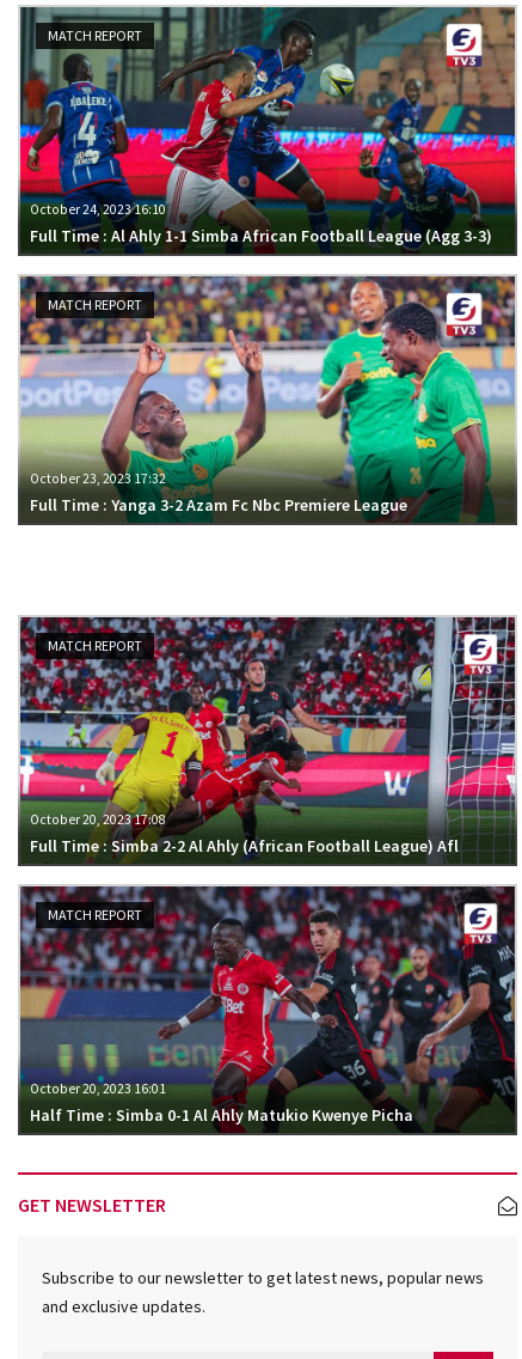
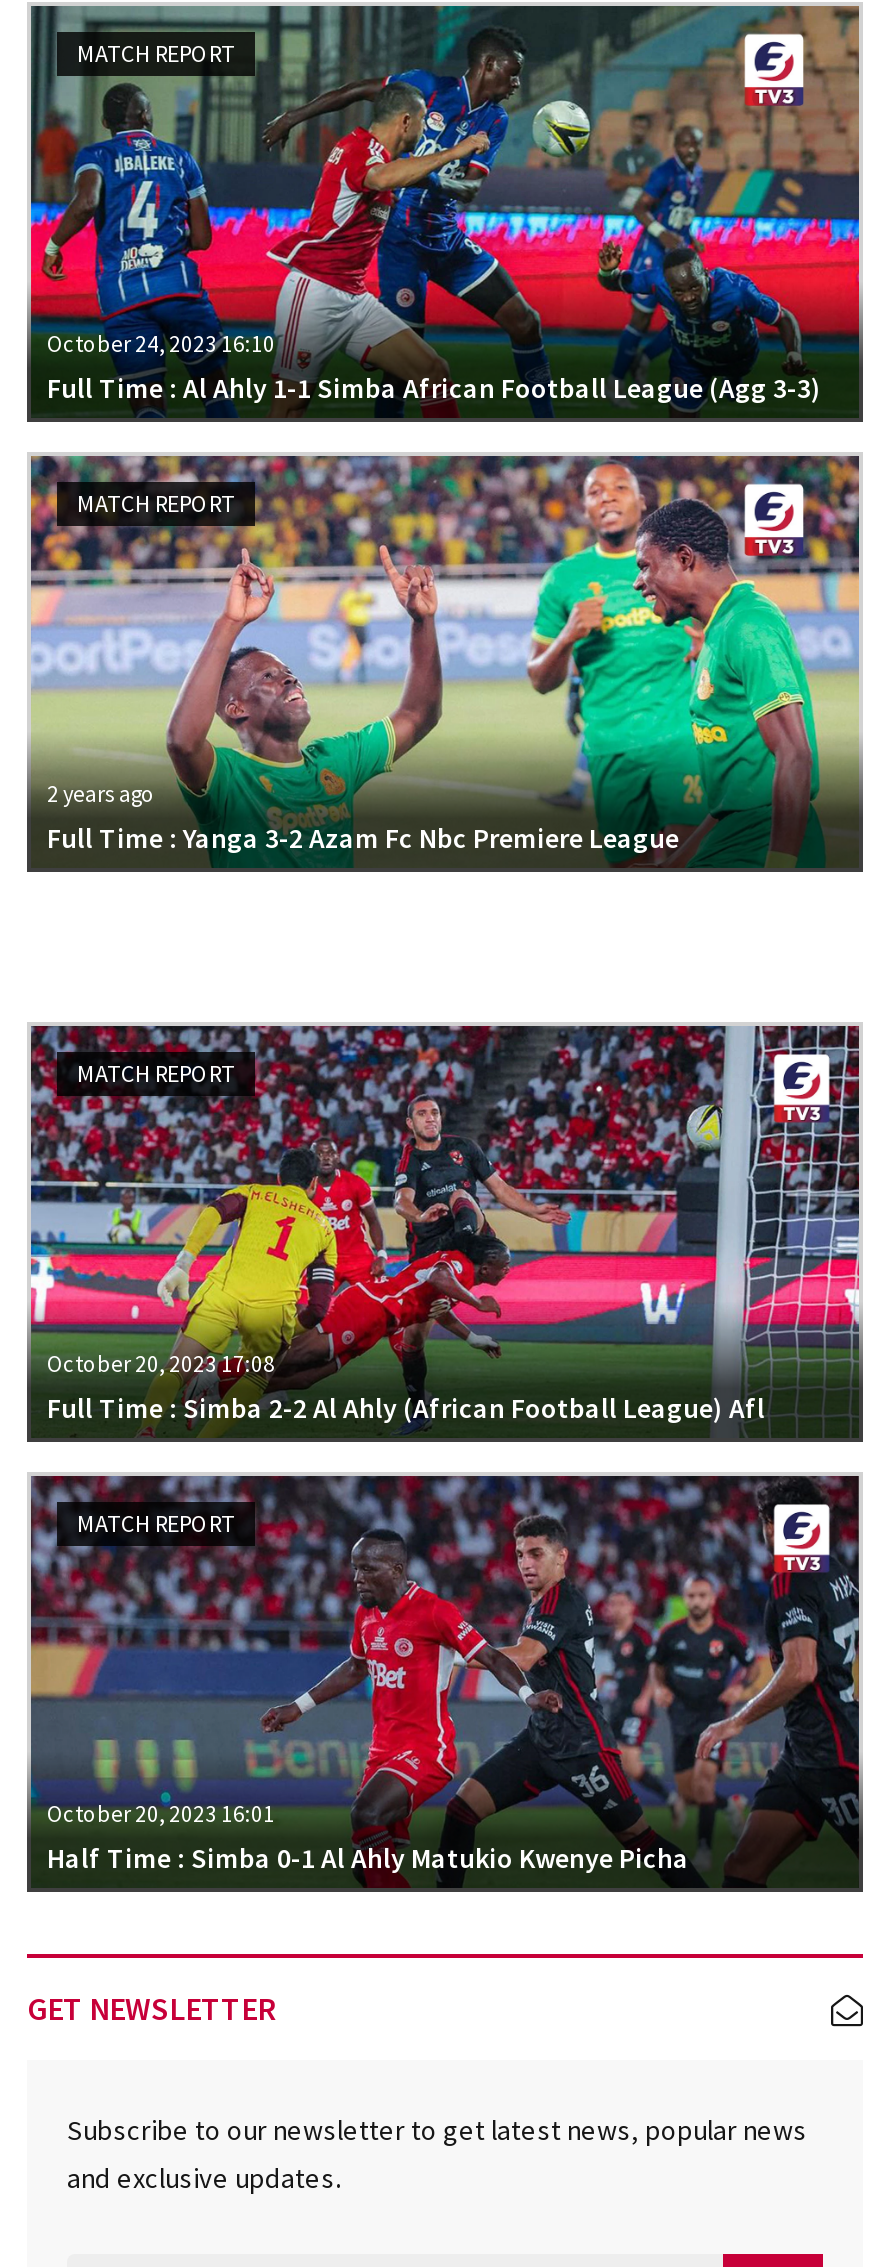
[30,470,166,487] October 23, 2023 17:32 -> [47,780,155,808] 2 years ago

